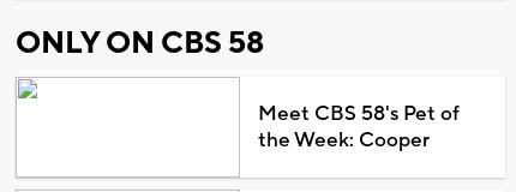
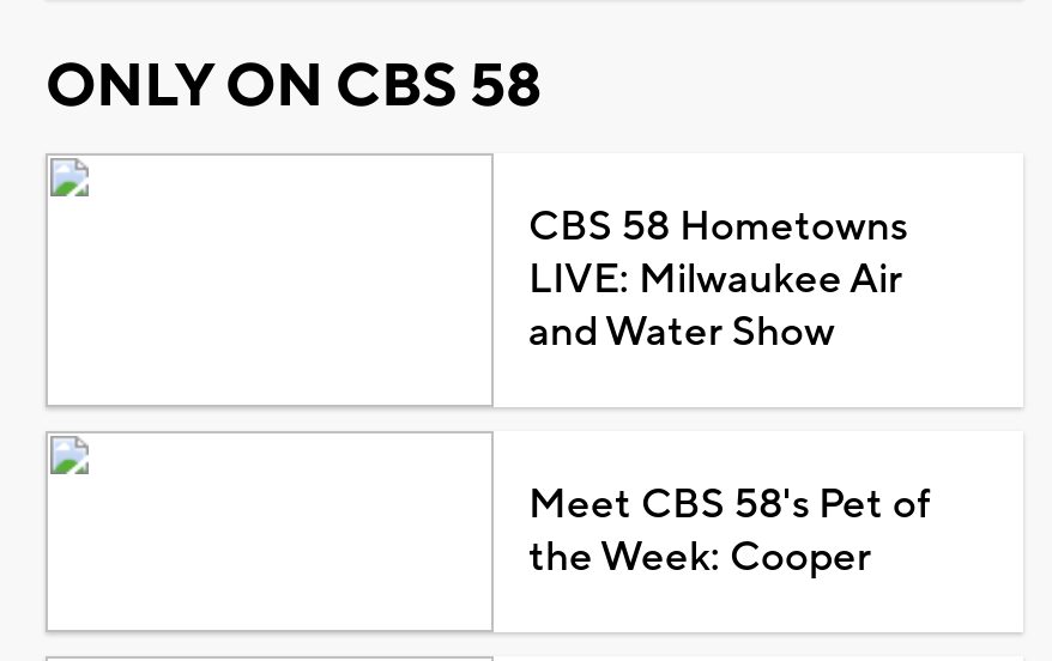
none -> [528,200,907,358] CBS 58 Hometowns | LIVE: Milwaukee Air | and Water Show

